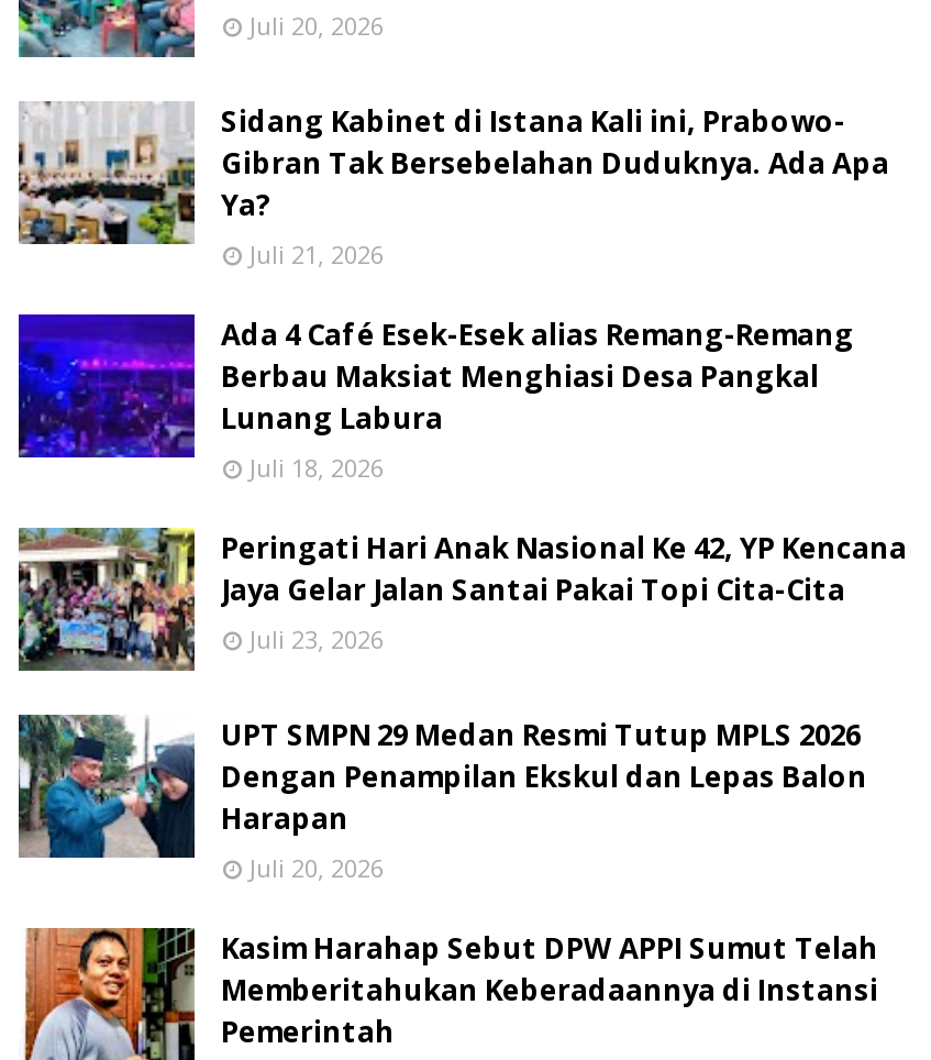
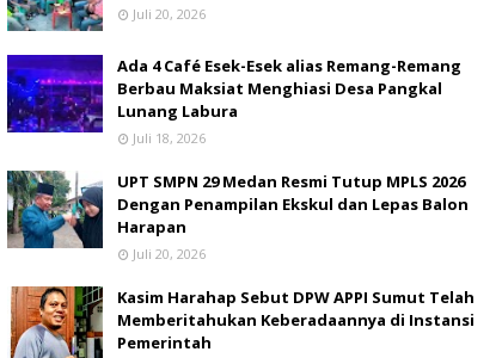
[16,99,889,270] [image] | Sidang Kabinet di Istana Kali ini, Prabowo- | Gibran Tak Bersebelahan Duduknya. Ada Apa | Ya? | Juli 21, 2026 -> none
[16,526,907,673] [image] | Peringati Hari Anak Nasional Ke 42, YP Kencana | Jaya Gelar Jalan Santai Pakai Topi Cita-Cita | Juli 23, 2026 -> none

